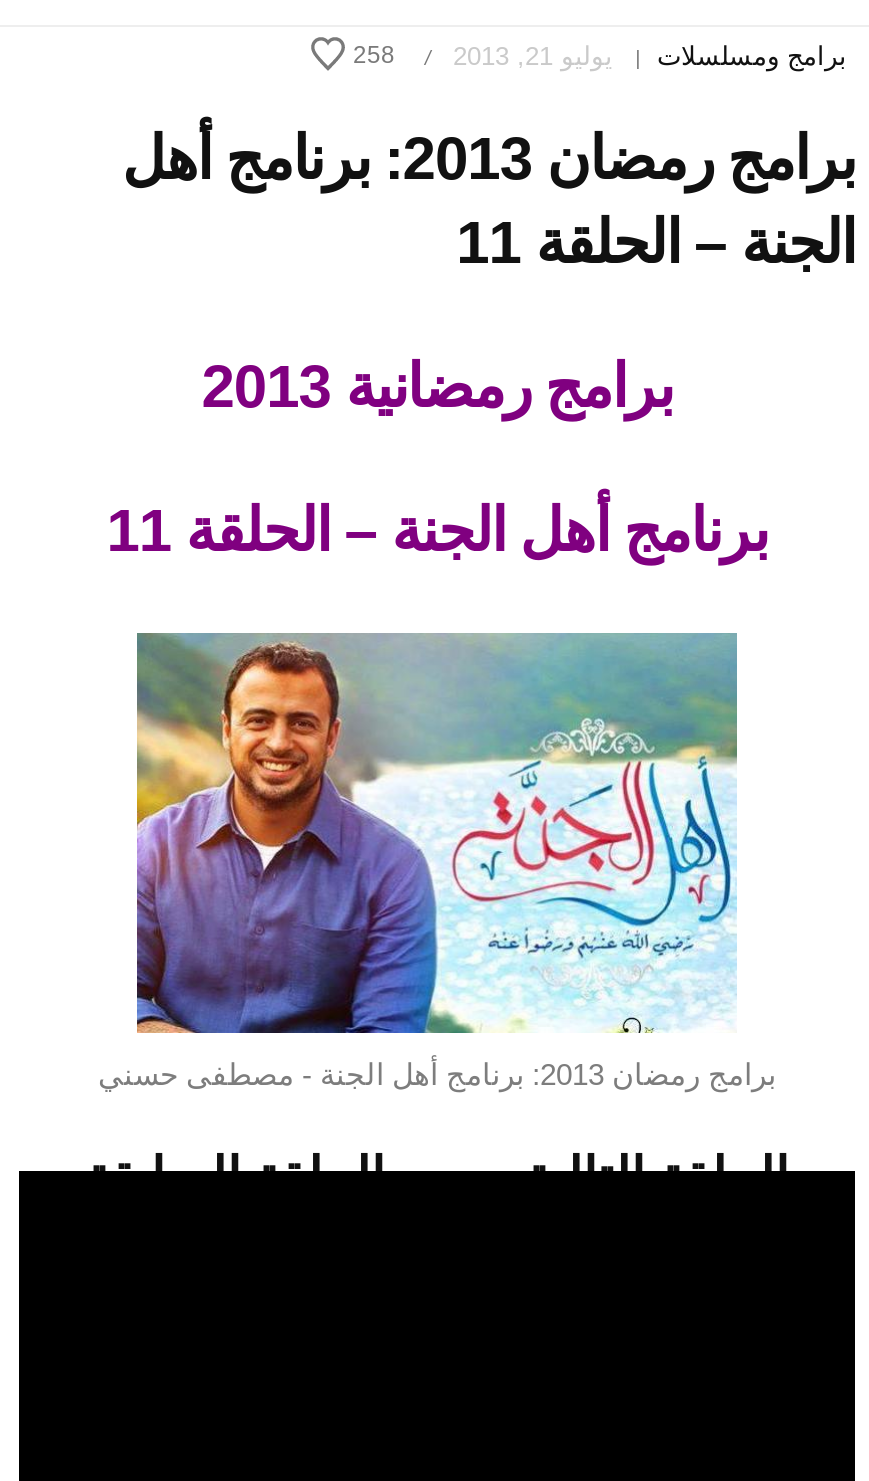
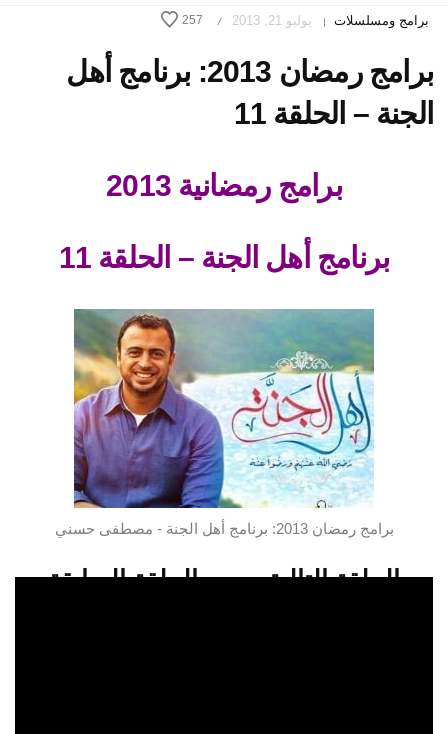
[353,42,395,70] 258 -> [182,13,203,27] 257

